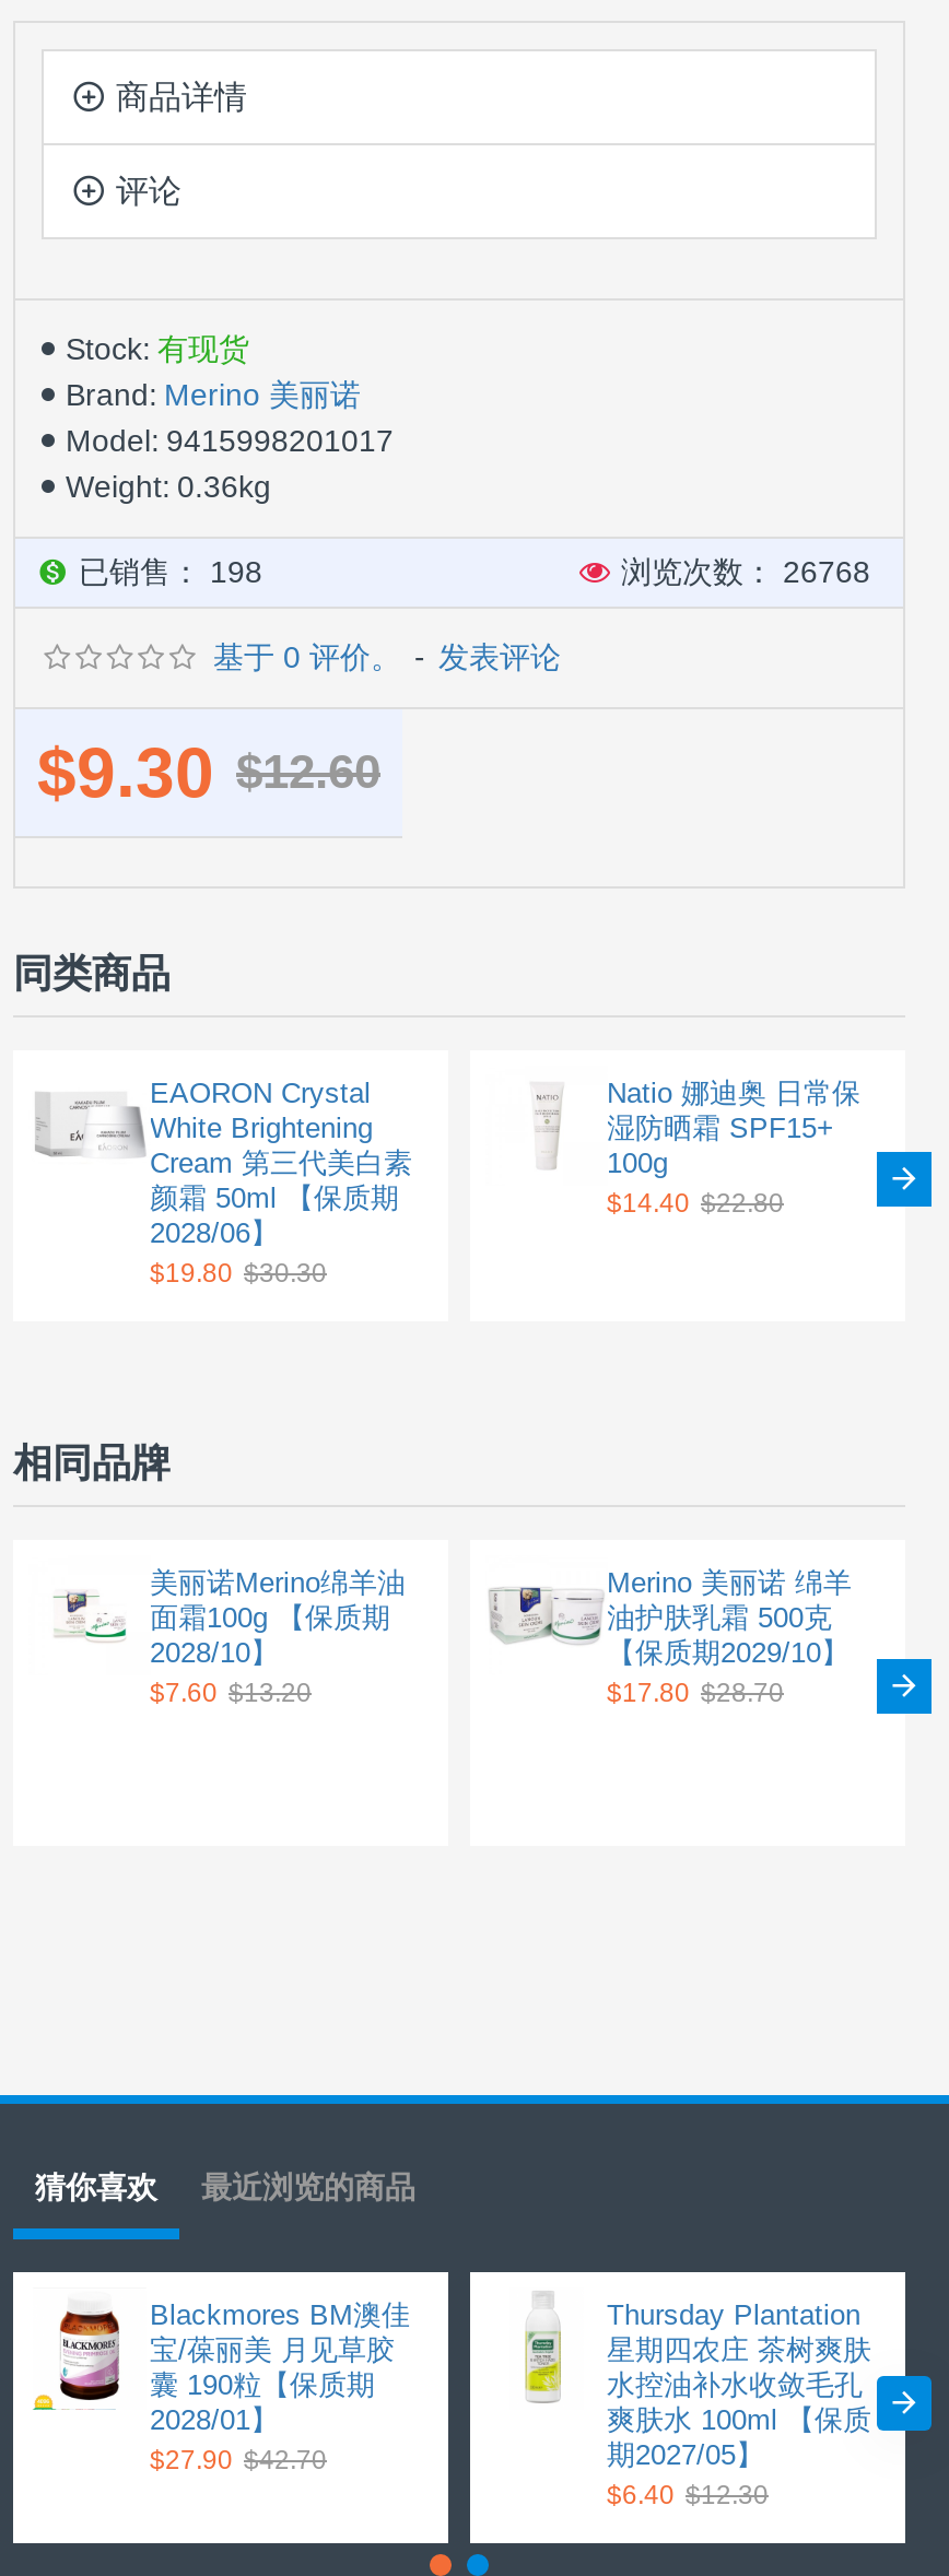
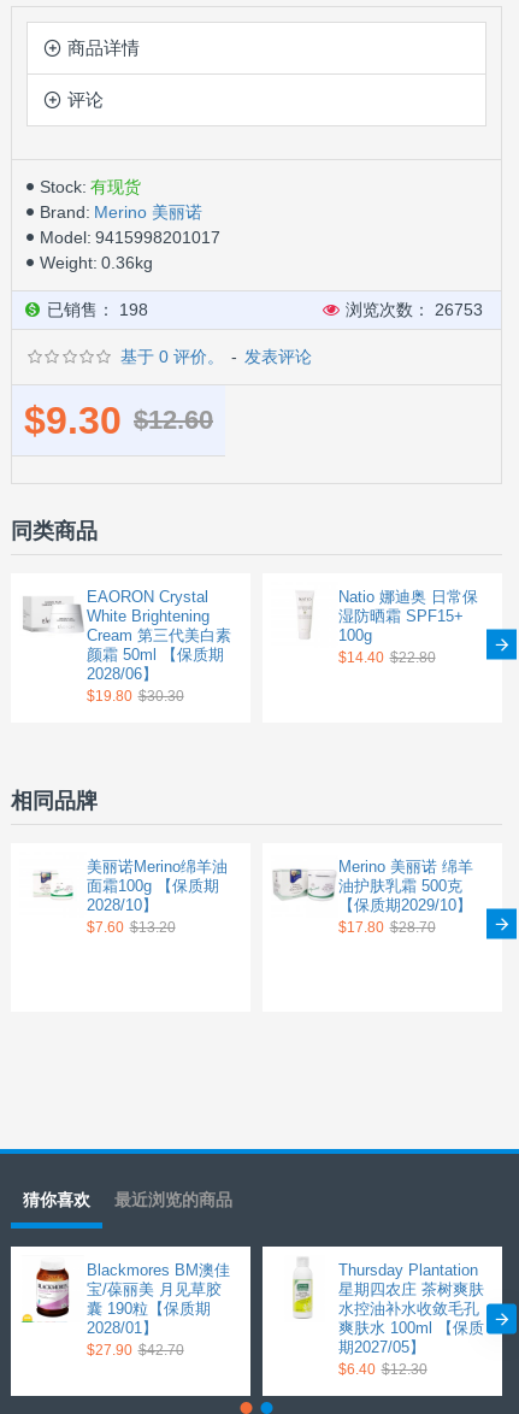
[621,553,870,588] 浏览次数： 26768 -> [346,299,483,319] 浏览次数： 26753

